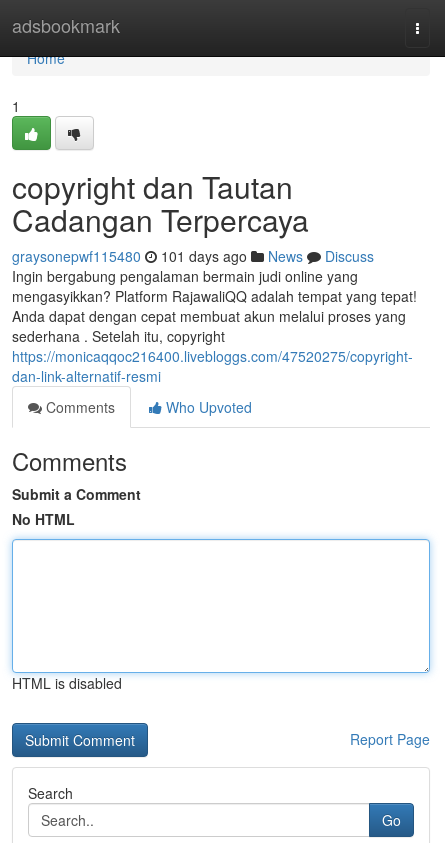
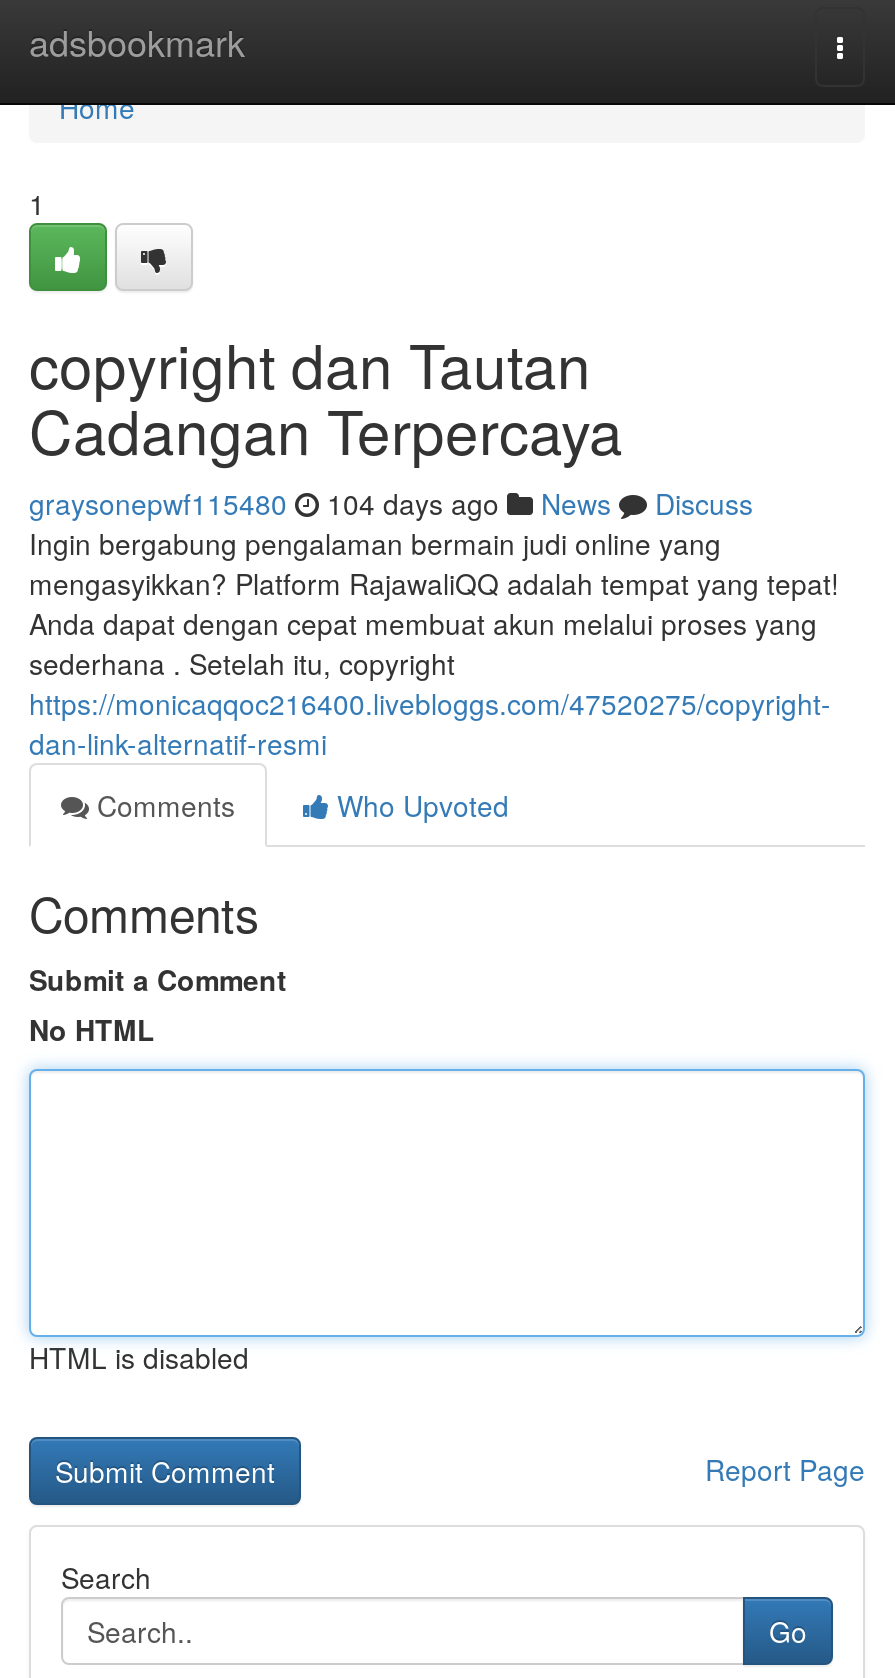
[12,246,374,266] graysonepwf115480 101 days ago News Discuss -> [29,483,753,523] graysonepwf115480 104 days ago News Discuss

